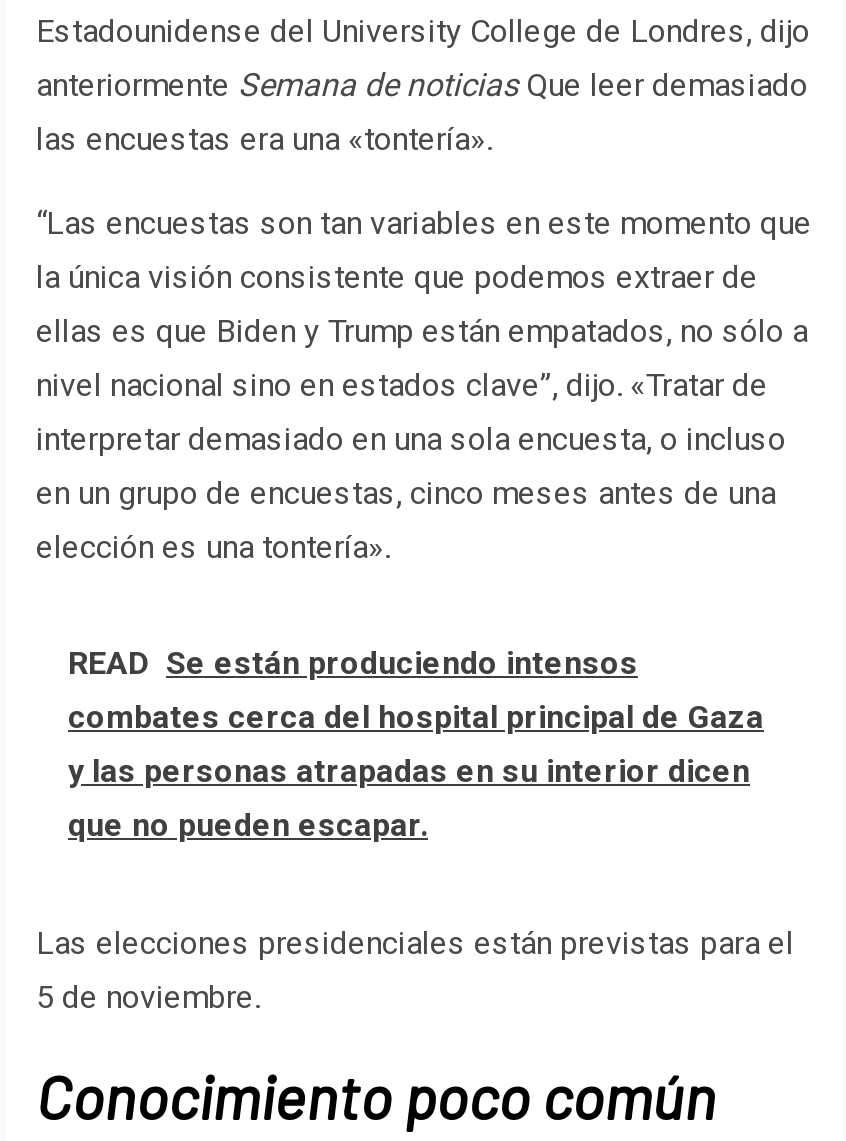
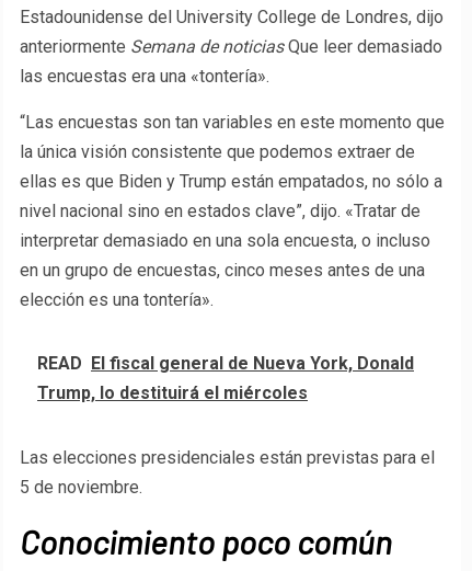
[68,644,764,844] READ Se están produciendo intensos | combates cerca del hospital principal de Gaza | y las personas atrapadas en su interior dicen | que no pueden escapar. -> [37,353,414,403] READ El fiscal general de Nueva York, Donald | Trump, lo destituirá el miércoles

